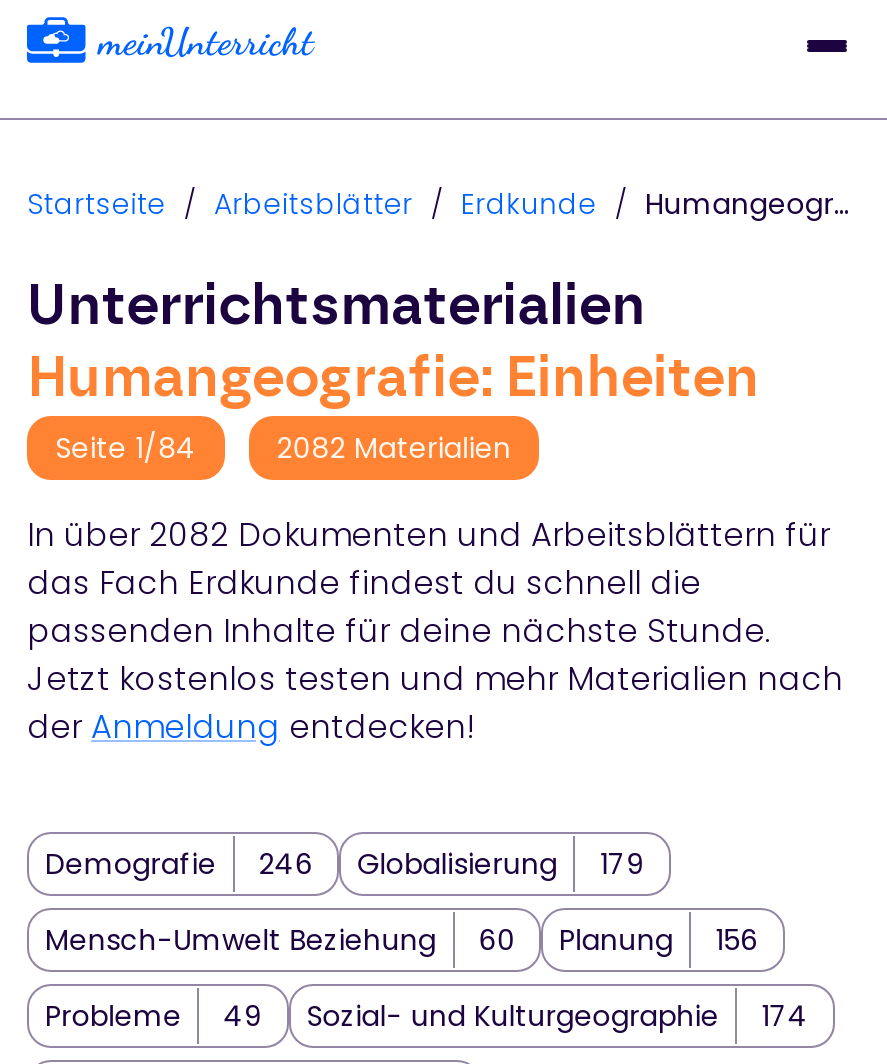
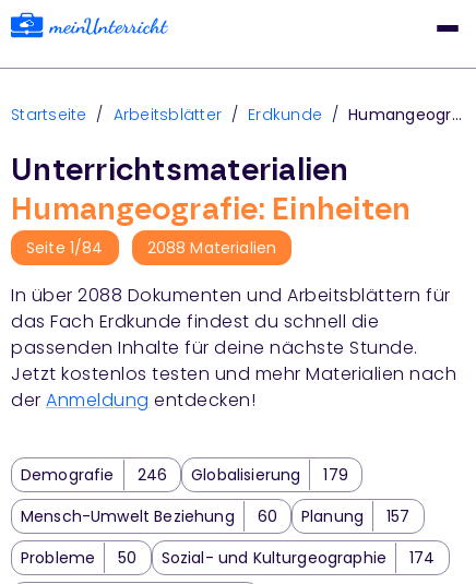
[55,428,511,468] Seite 1 /84 2082 Materialien -> [26,237,276,259] Seite 1 /84 2088 Materialien
[27,512,830,558] In über 2082 Dokumenten und Arbeitsblättern für -> [11,283,450,308] In über 2088 Dokumenten und Arbeitsblättern für
[45,920,758,960] Mensch-Umwelt Beziehung 60 Planung 156 -> [21,505,410,527] Mensch-Umwelt Beziehung 60 Planung 157
[45,996,808,1036] Probleme 49 Sozial- und Kulturgeographie 174 -> [21,547,435,569] Probleme 50 Sozial- und Kulturgeographie 174

